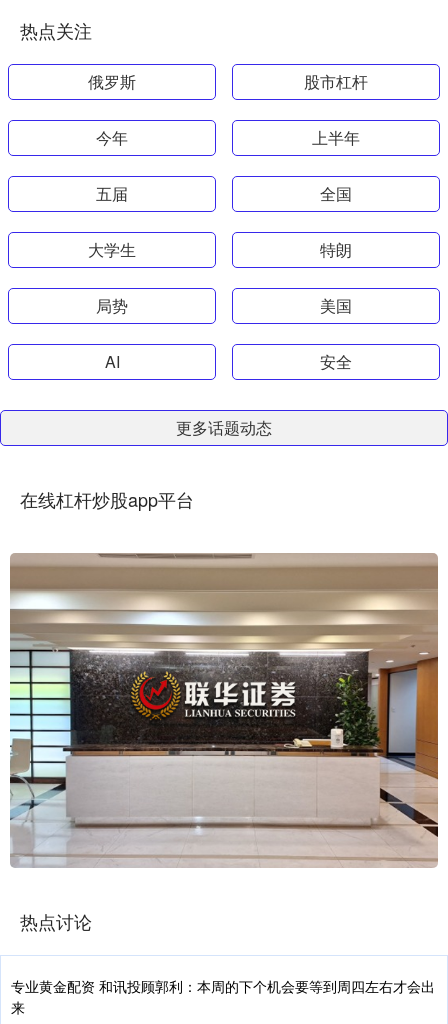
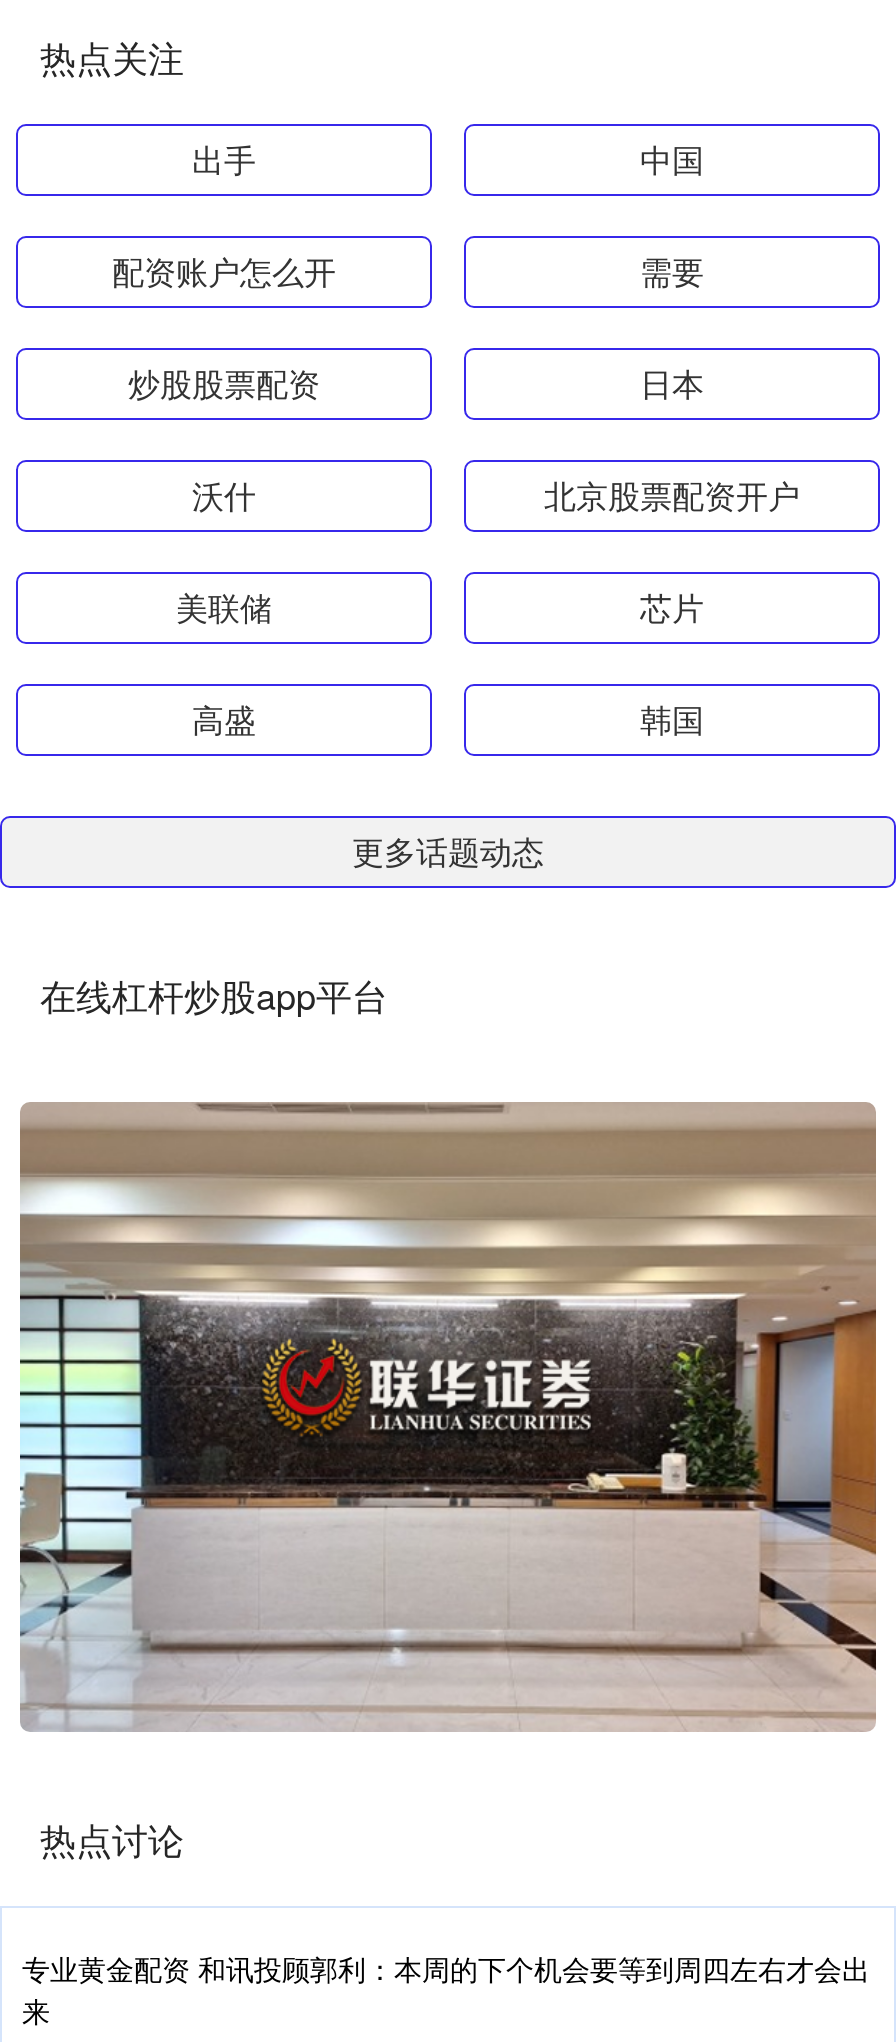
[88,70,368,93] 俄罗斯 | 股市杠杆 -> [192,136,704,182] 出手 | 中国
[96,126,360,149] 今年 | 上半年 -> [112,248,704,294] 配资账户怎么开 | 需要
[96,182,352,205] 五届 | 全国 -> [128,360,704,406] 炒股股票配资 | 日本
[88,238,352,261] 大学生 | 特朗 -> [192,472,800,518] 沃什 | 北京股票配资开户
[96,294,352,317] 局势 | 美国 -> [176,584,704,630] 美联储 | 芯片
[104,350,352,373] AI | 安全 -> [192,696,704,742] 高盛 | 韩国

